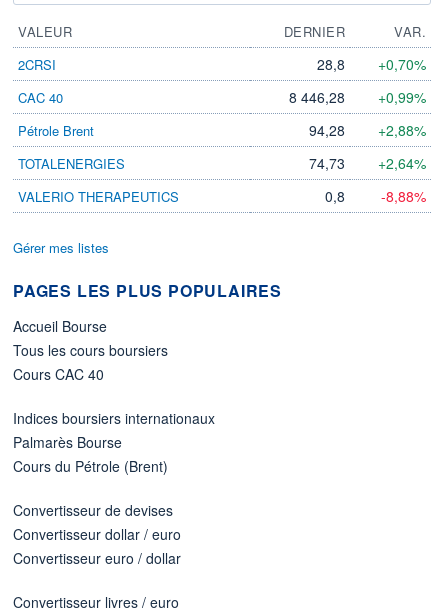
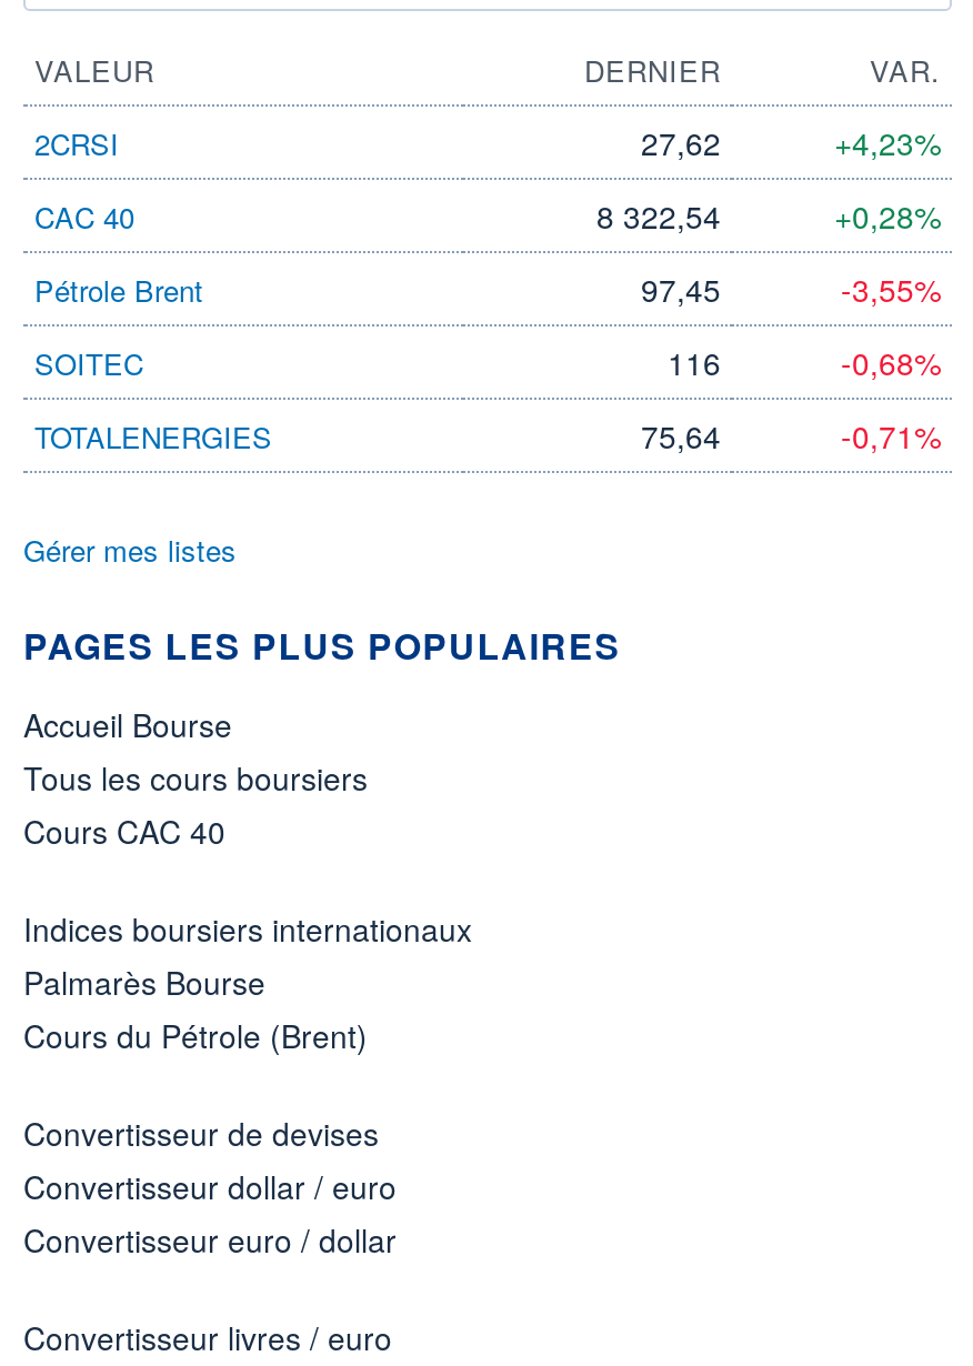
[317,54,345,74] 28,8 -> [641,120,721,164] 27,62
[378,54,426,74] +0,70% -> [834,120,941,164] +4,23%
[289,87,345,107] 8 446,28 -> [596,193,721,238] 8 322,54
[378,87,426,107] +0,99% -> [834,193,941,238] +0,28%
[309,120,426,140] 94,28 | +2,88% -> [34,267,941,384] 97,45 | -3,55% | SOITEC | 116 | -0,68%
[18,153,426,206] 74,73 | +2,64% | VALERIO THERAPEUTICS | 0,8 | -8,88% -> [641,413,941,458] 75,64 | -0,71%
moved [18,154,125,173] -> [34,415,272,458]: TOTALENERGIES

